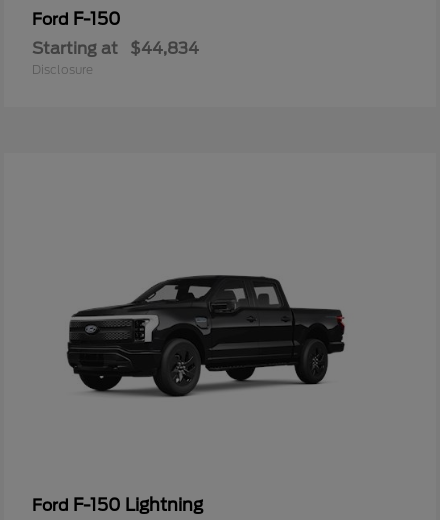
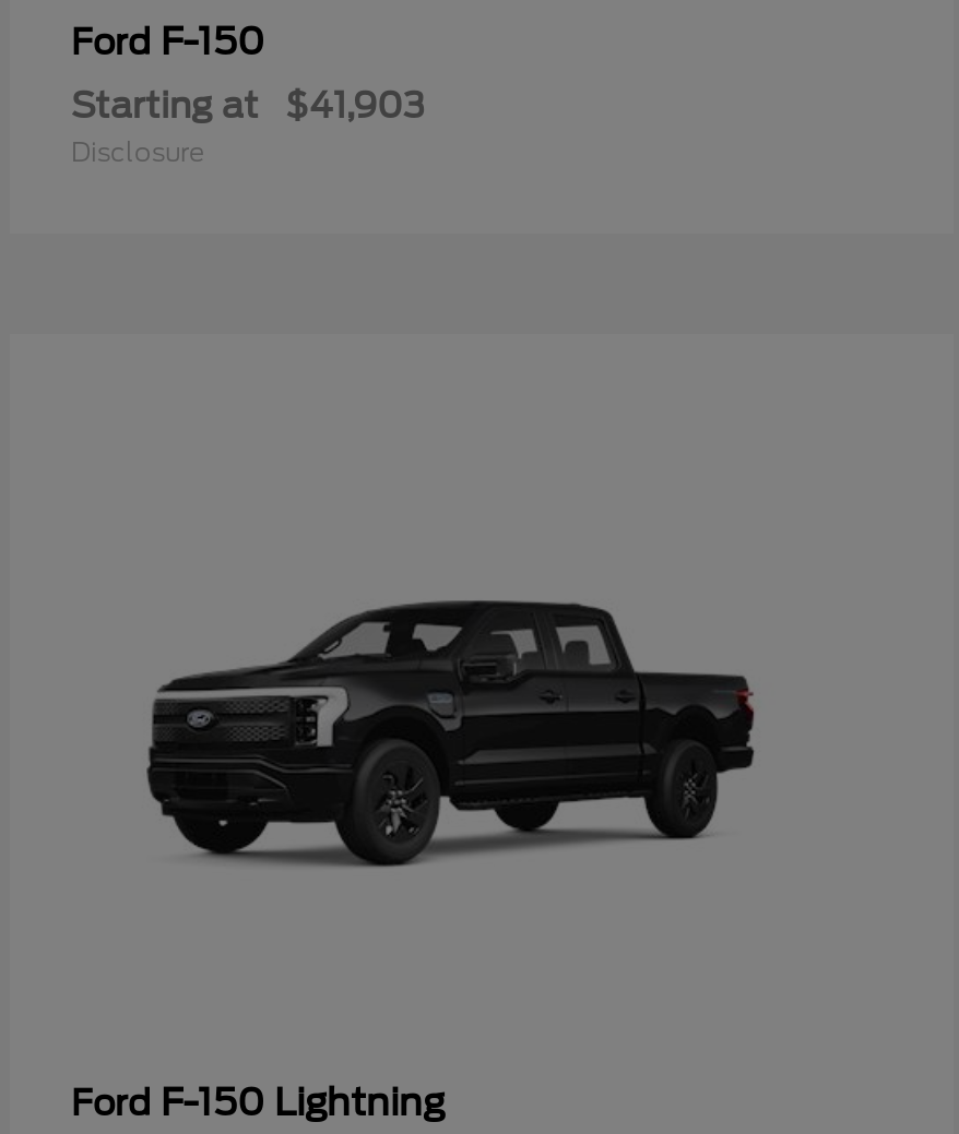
[32,39,199,58] Starting at $44,834 -> [71,85,425,127] Starting at $41,903

